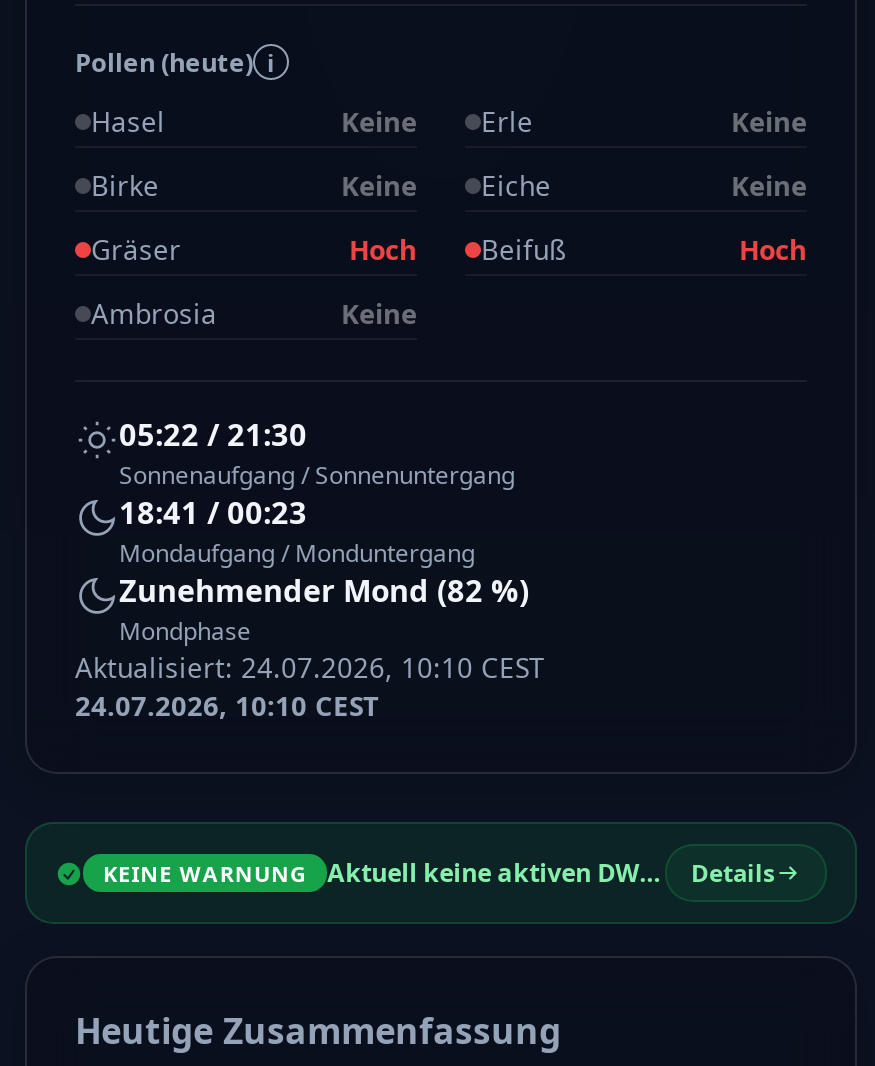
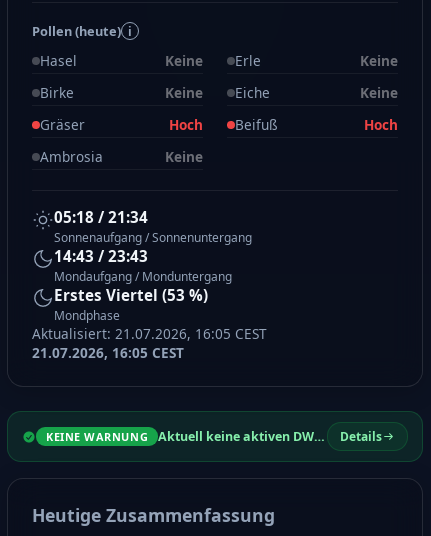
[119,414,307,454] 05:22 / 21:30 -> [54,207,148,227] 05:18 / 21:34
[119,492,307,532] 18:41 / 00:23 -> [54,246,148,266] 14:43 / 23:43
[119,570,529,610] Zunehmender Mond (82 %) -> [54,285,208,305] Erstes Viertel (53 %)
[75,648,545,686] Aktualisiert: 24.07.2026, 10:10 CEST -> [32,324,267,343] Aktualisiert: 21.07.2026, 16:05 CEST
[75,686,379,724] 24.07.2026, 10:10 CEST -> [32,343,184,362] 21.07.2026, 16:05 CEST

